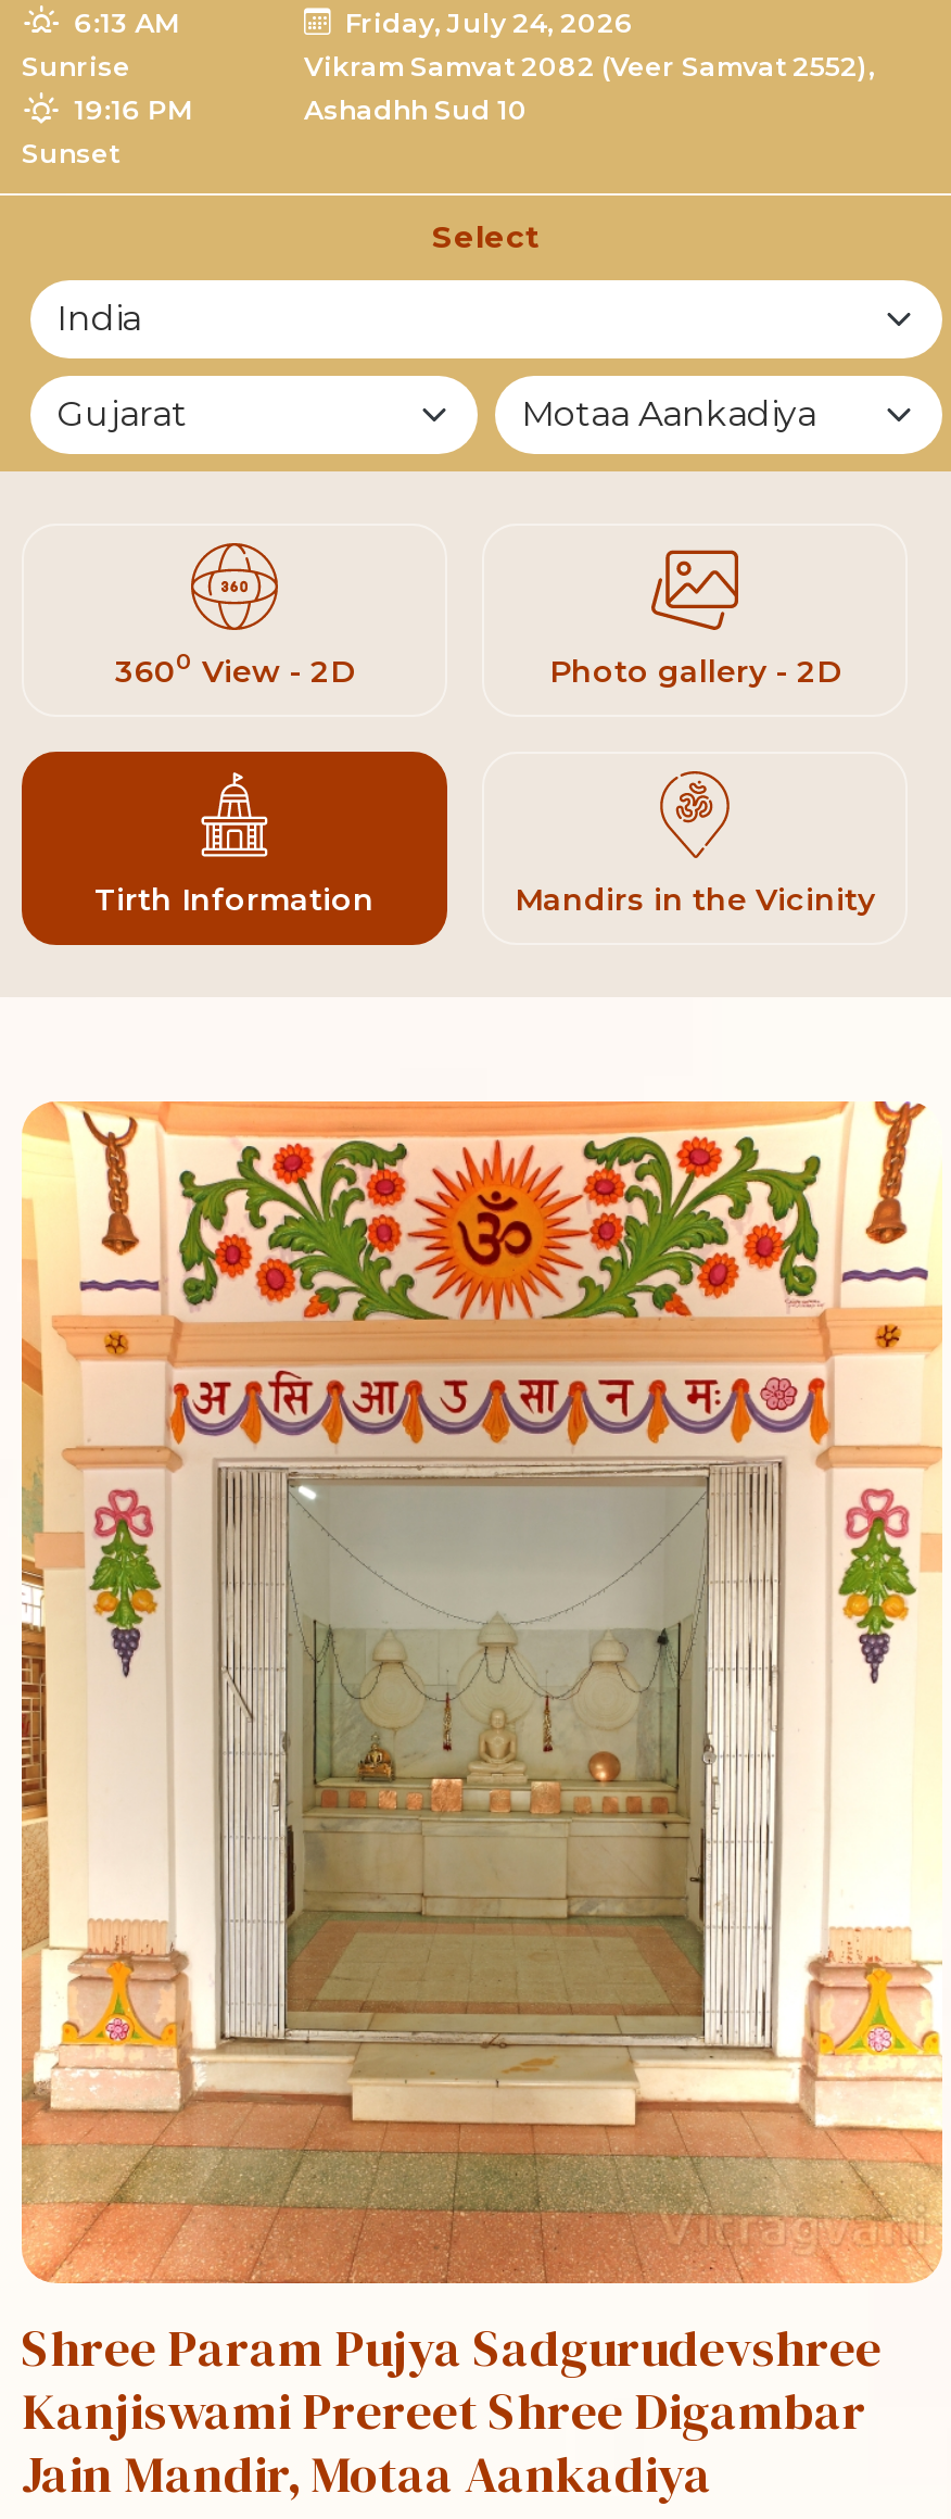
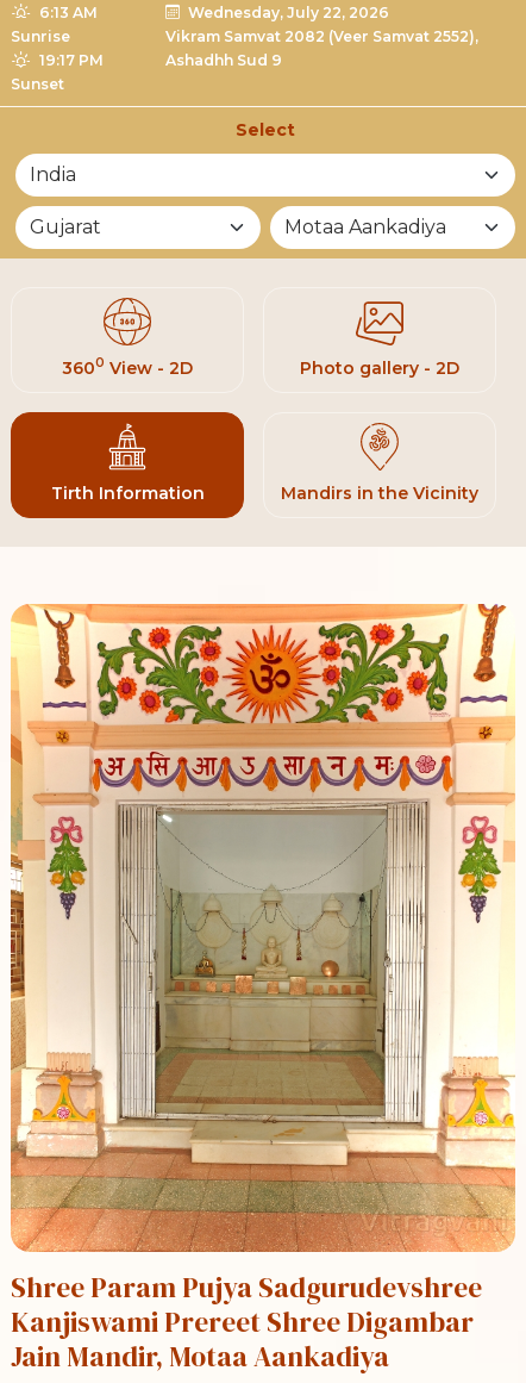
[339,6,634,38] Friday, July 24, 2026 -> [184,3,389,21] Wednesday, July 22, 2026
[68,93,193,125] 19:16 PM -> [36,51,104,69] 19:17 PM
[304,93,528,125] Ashadhh Sud 10 -> [165,51,282,69] Ashadhh Sud 9

